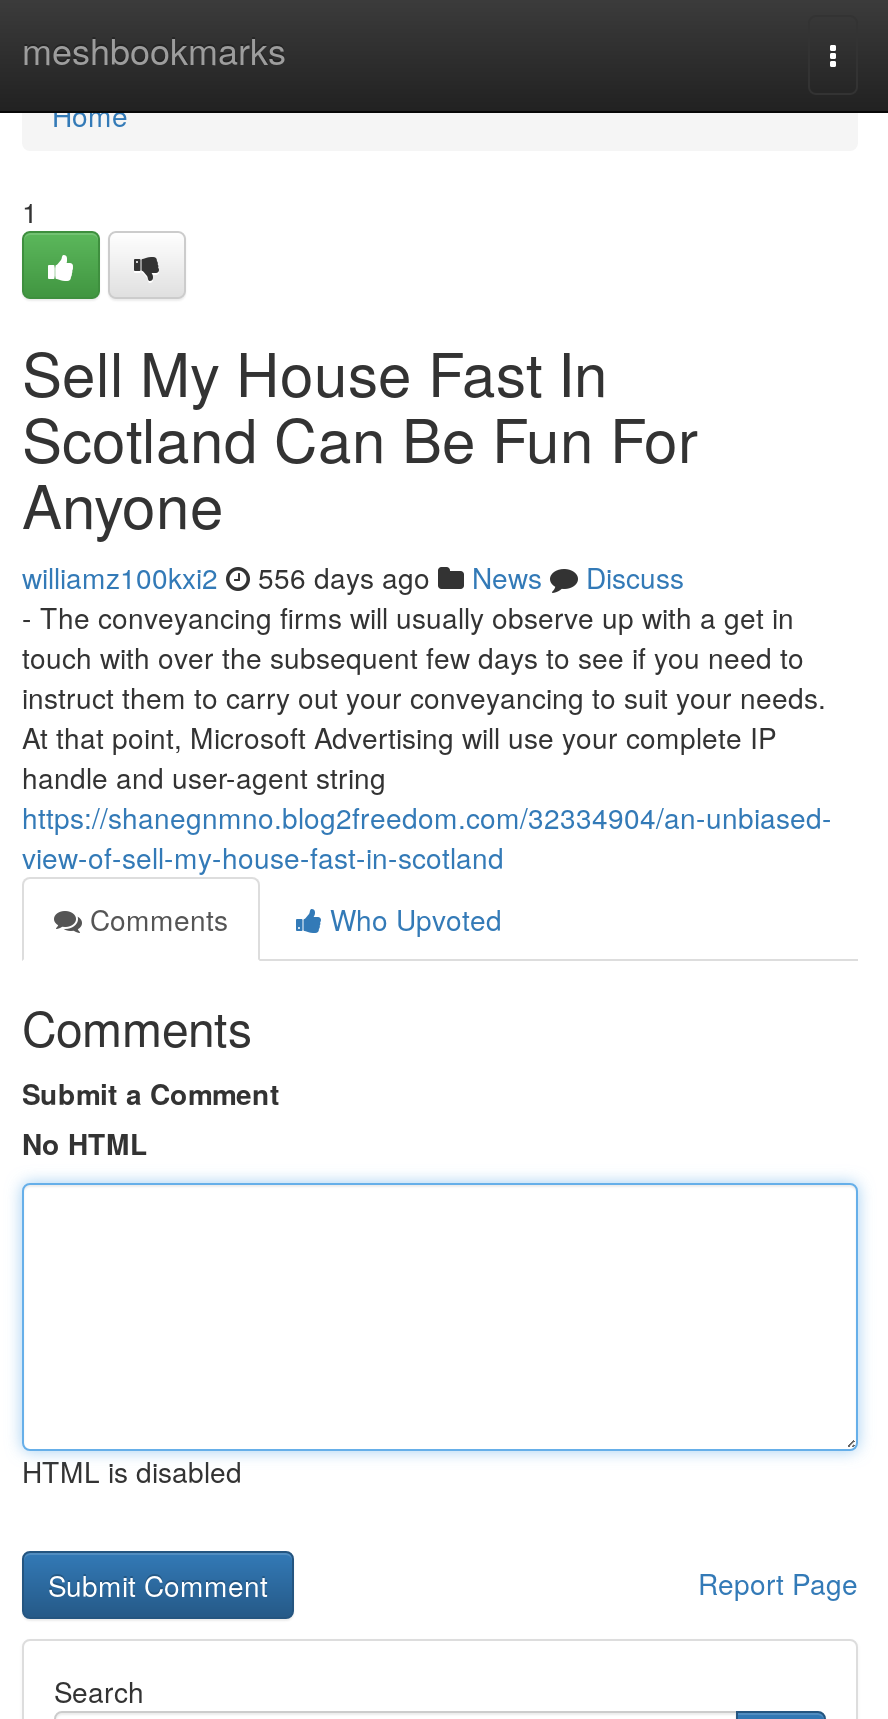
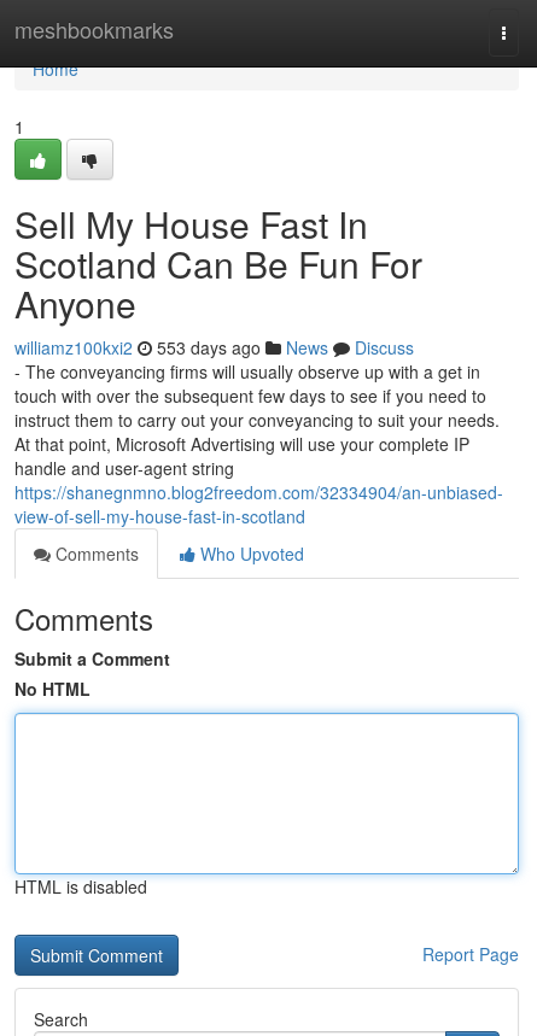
[22,557,684,597] williamz100kxi2 556 days ago News Discuss -> [14,335,414,359] williamz100kxi2 553 days ago News Discuss

